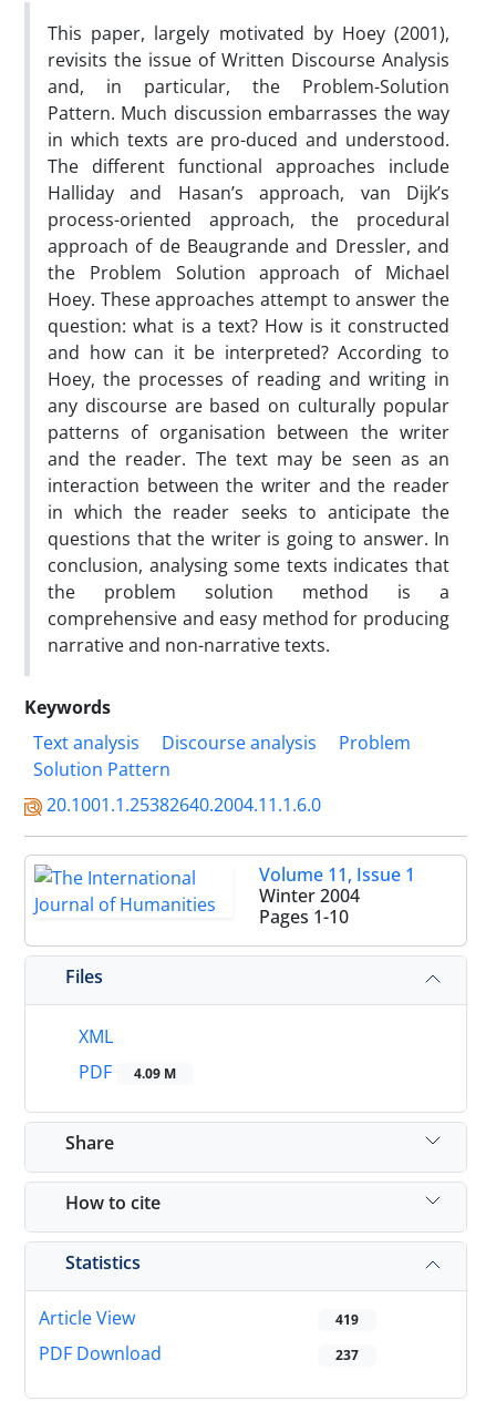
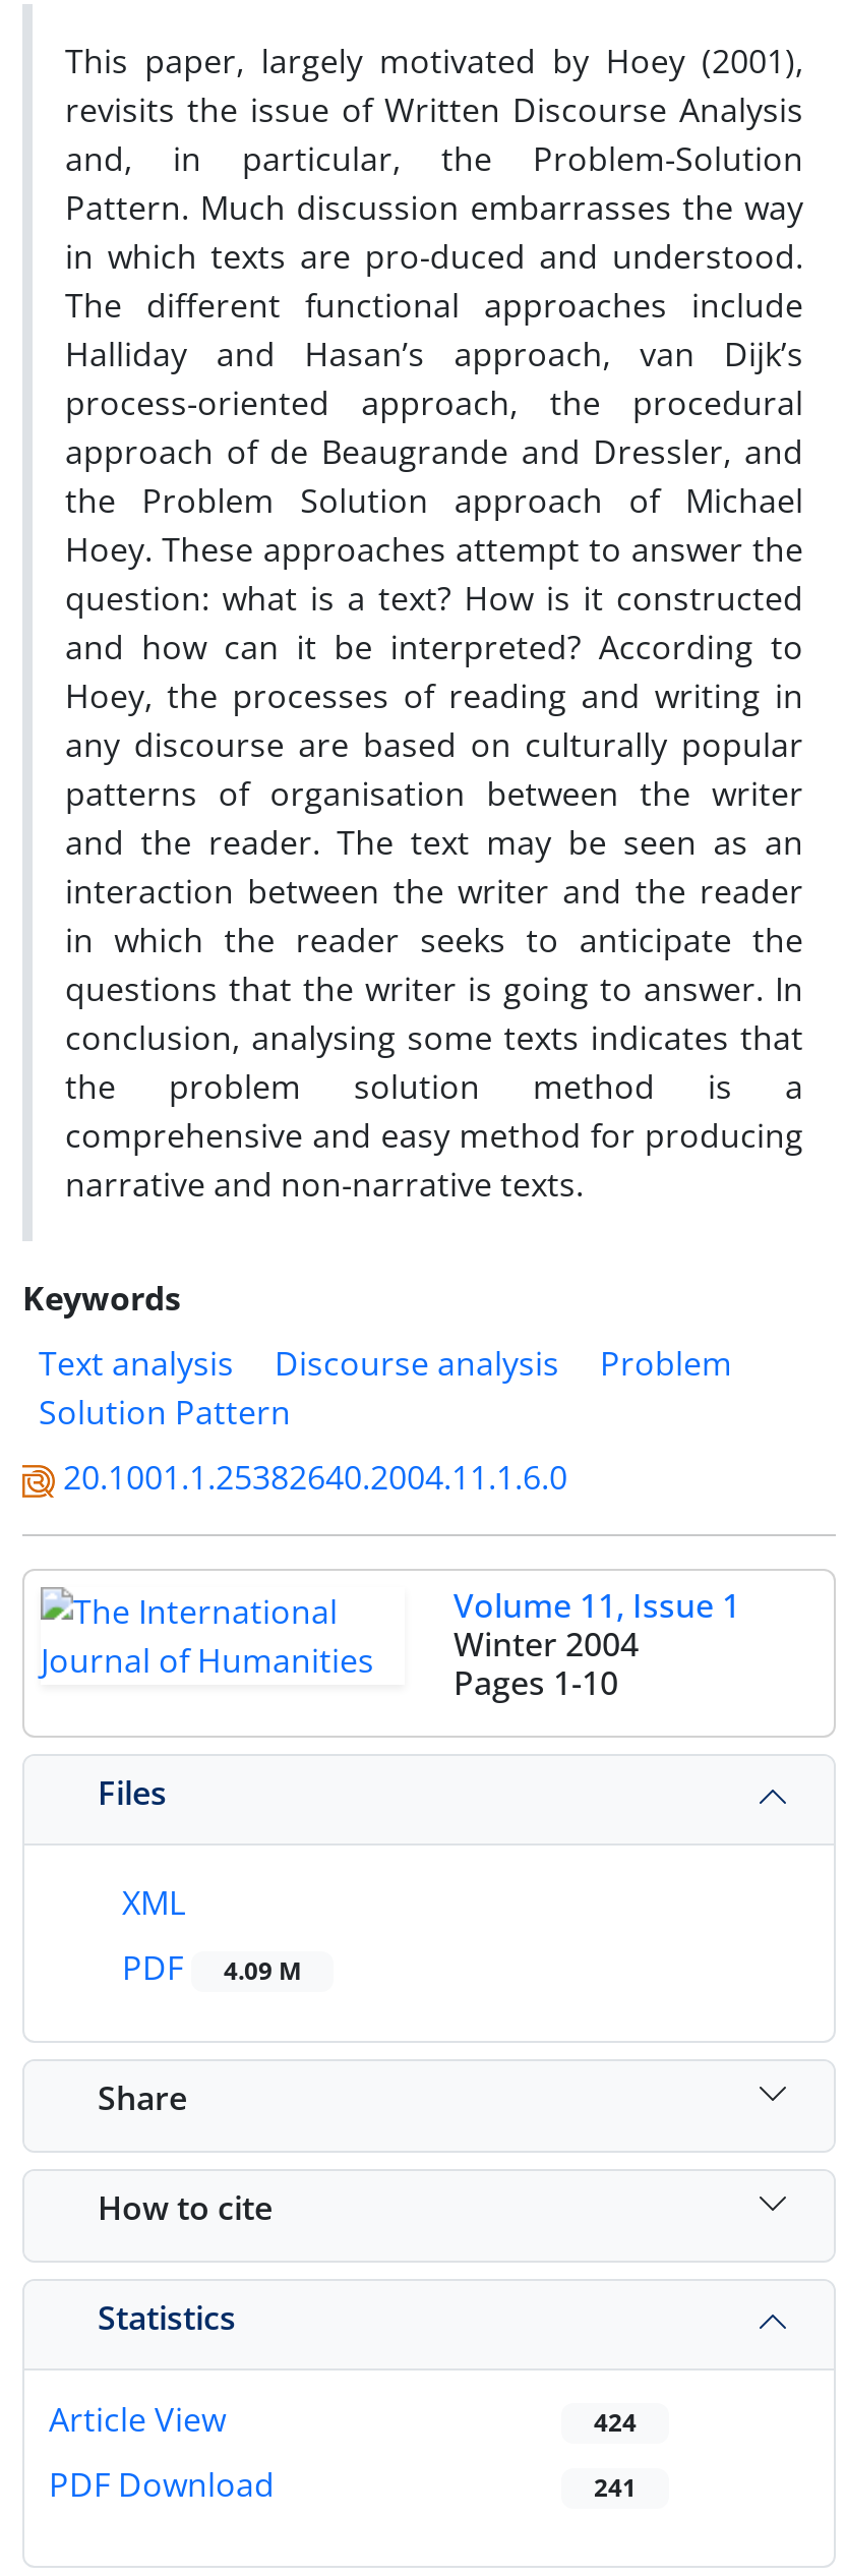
[335,1310,359,1329] 419 -> [594,2405,637,2440] 424
[335,1346,359,1365] 237 -> [594,2471,637,2505] 241

